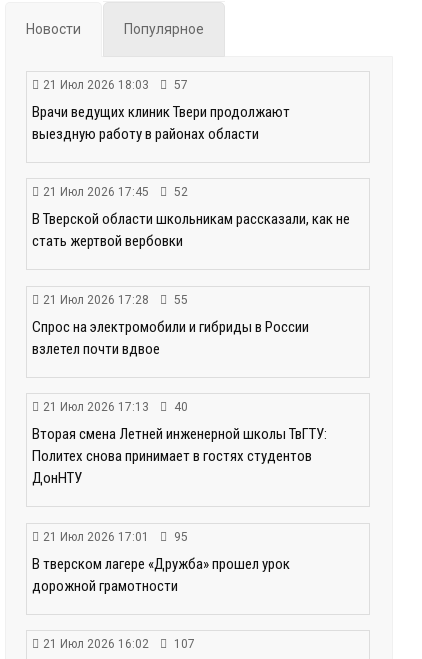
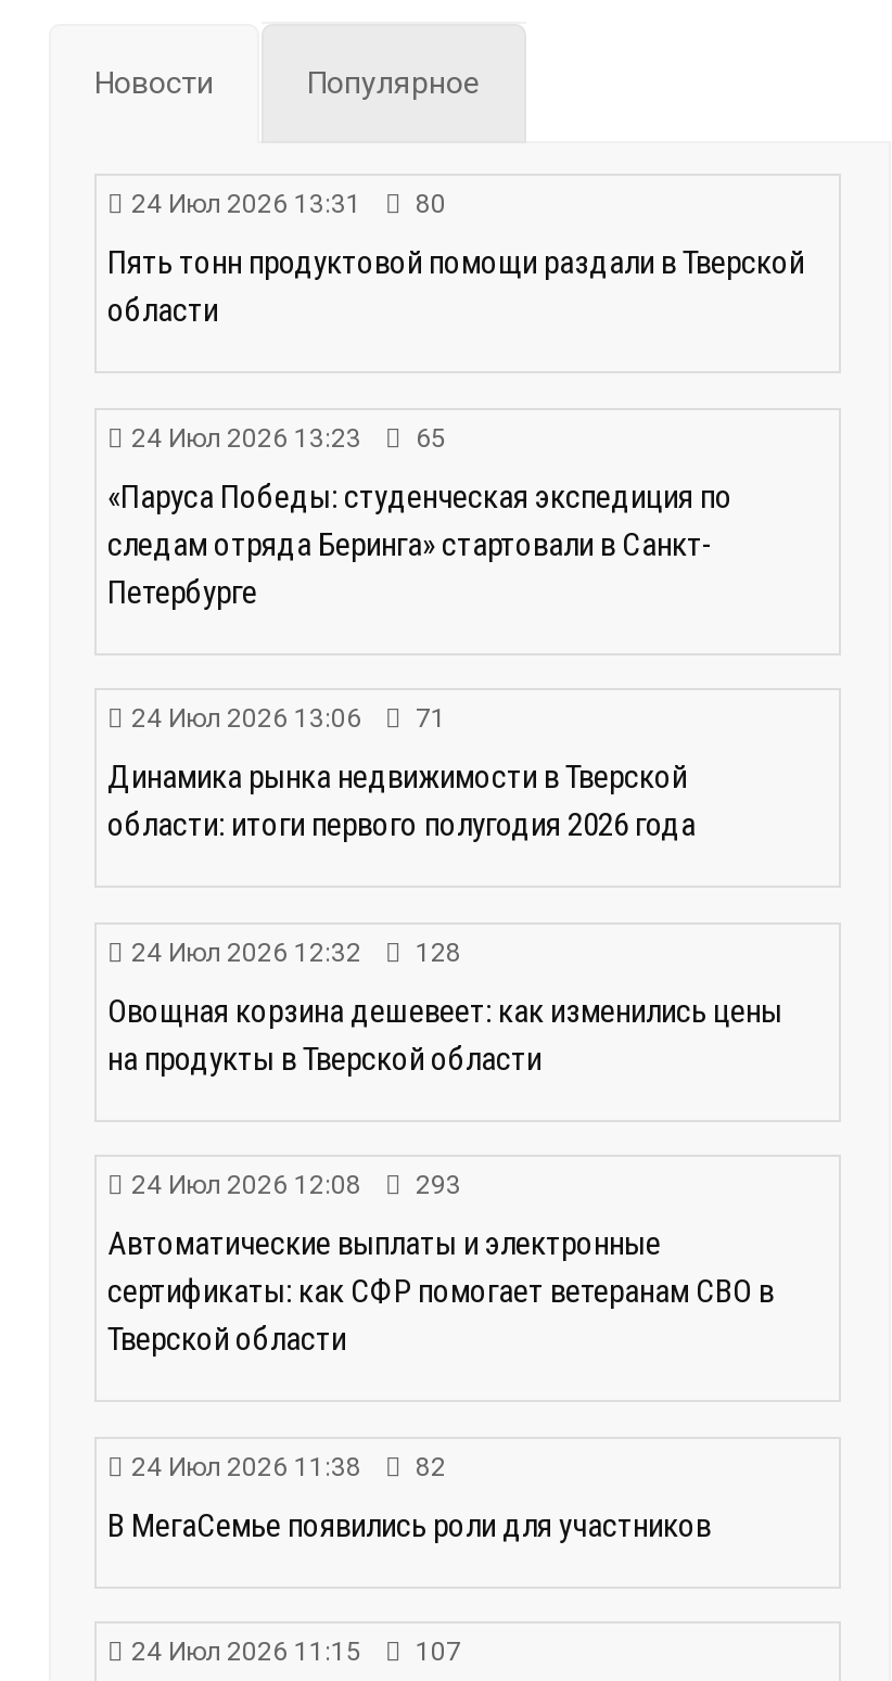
[32,78,350,651] 21 Июл 2026 18:03 | 57 | Врачи ведущих клиник Твери продолжают | выездную работу в районах области | 21 Июл 2026 17:45 | 52 | В Тверской области школьникам рассказали, как не | стать жертвой вербовки | 21 Июл 2026 17:28 | 55 | Спрос на электромобили и гибриды в России | взлетел почти вдвое | 21 Июл 2026 17:13 | 40 | Вторая смена Летней инженерной школы ТвГТУ: | Политех снова принимает в гостях студентов | ДонНТУ | 21 Июл 2026 17:01 | 95 | В тверском лагере «Дружба» прошел урок | дорожной грамотности | 21 Июл 2026 16:02 -> [107,189,804,1667] 24 Июл 2026 13:31 | 80 | Пять тонн продуктовой помощи раздали в Тверской | области | 24 Июл 2026 13:23 | 65 | «Паруса Победы: студенческая экспедиция по | следам отряда Беринга» стартовали в Санкт- | Петербурге | 24 Июл 2026 13:06 | 71 | Динамика рынка недвижимости в Тверской | области: итоги первого полугодия 2026 года | 24 Июл 2026 12:32 | 128 | Овощная корзина дешевеет: как изменились цены | на продукты в Тверской области | 24 Июл 2026 12:08 | 293 | Автоматические выплаты и электронные | сертификаты: как СФР помогает ветеранам СВО в | Тверской области | 24 Июл 2026 11:38 | 82 | В МегаСемье появились роли для участников | 24 Июл 2026 11:15

